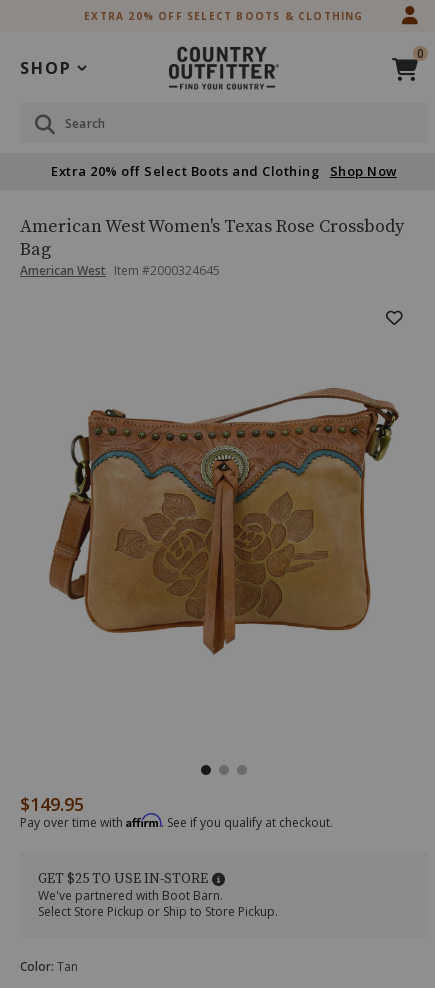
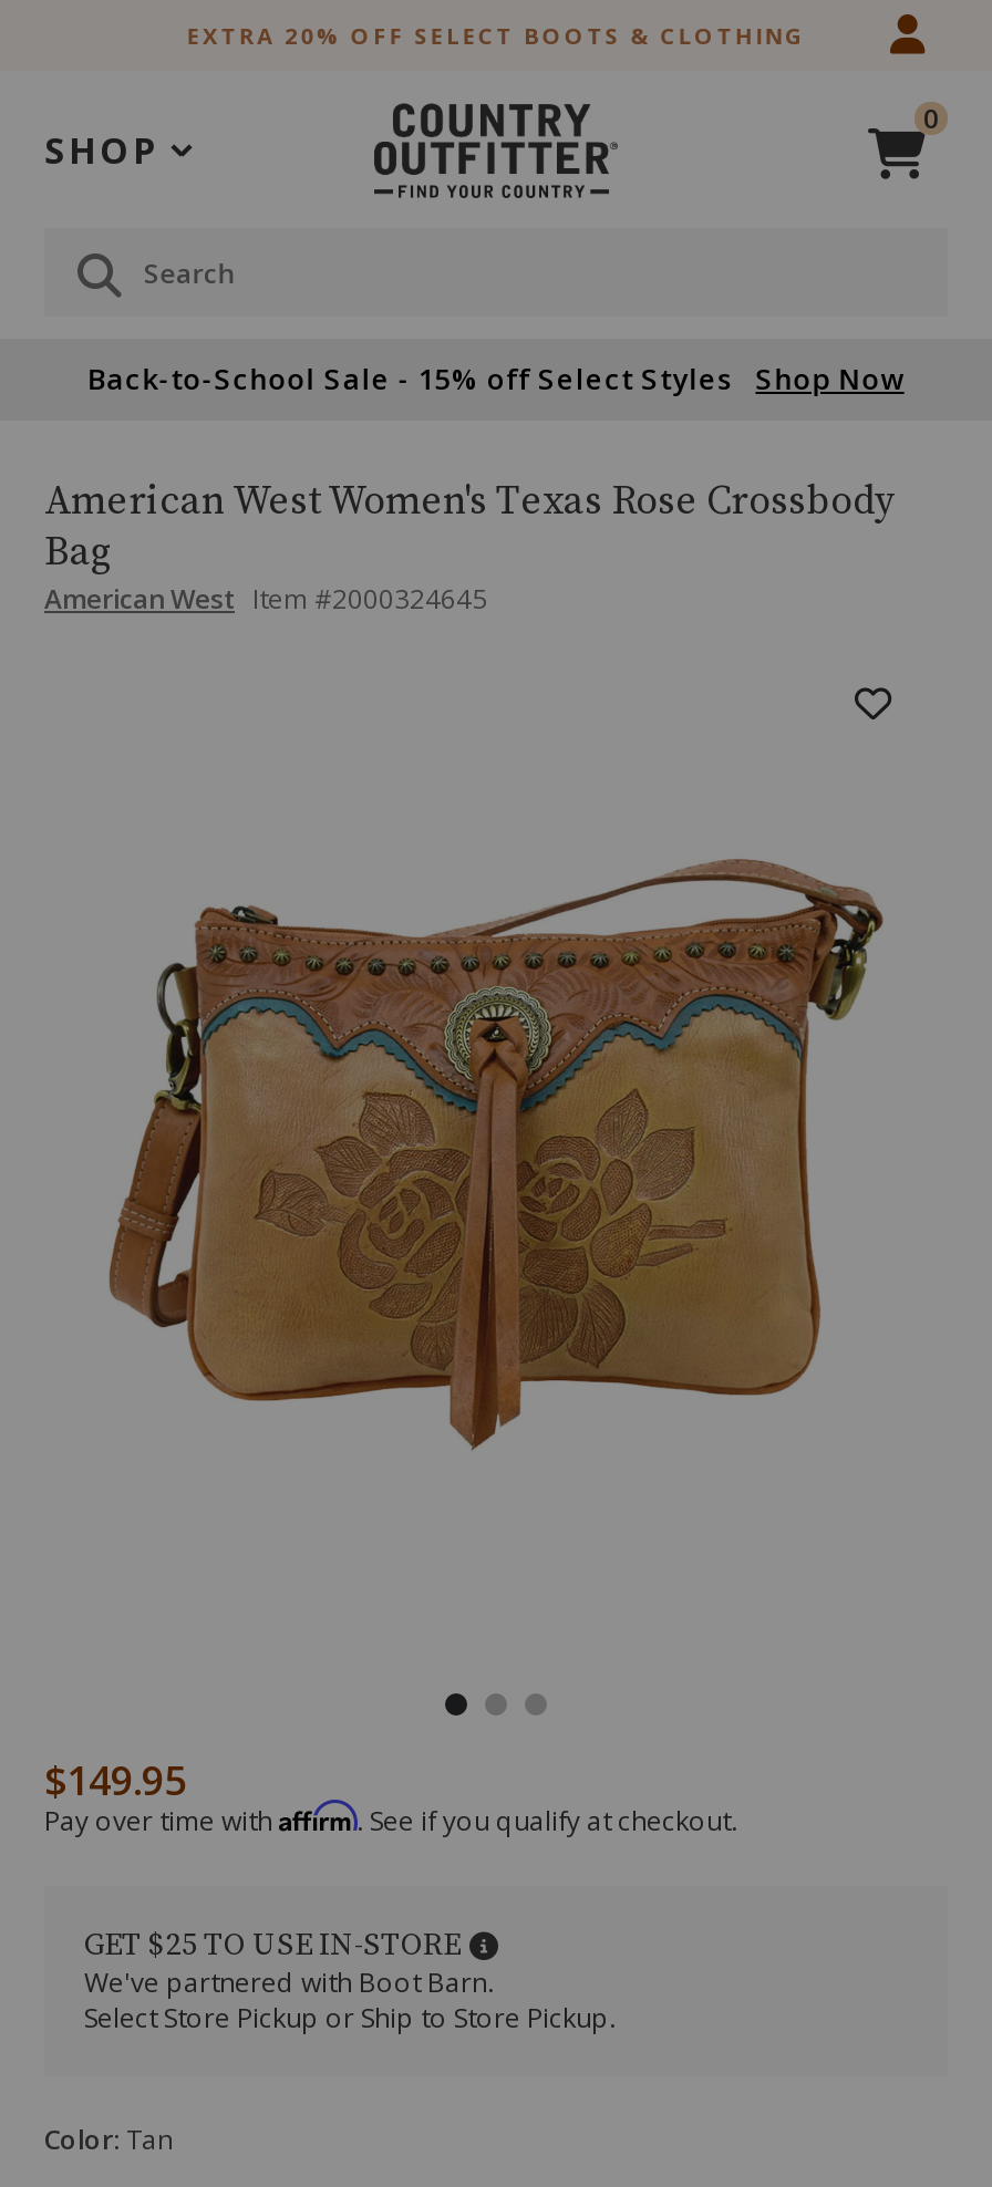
[51,162,397,180] Extra 20% off Select Boots and Clothing Shop Now -> [88,359,904,398] Back-to-School Sale - 15% off Select Styles Shop Now

